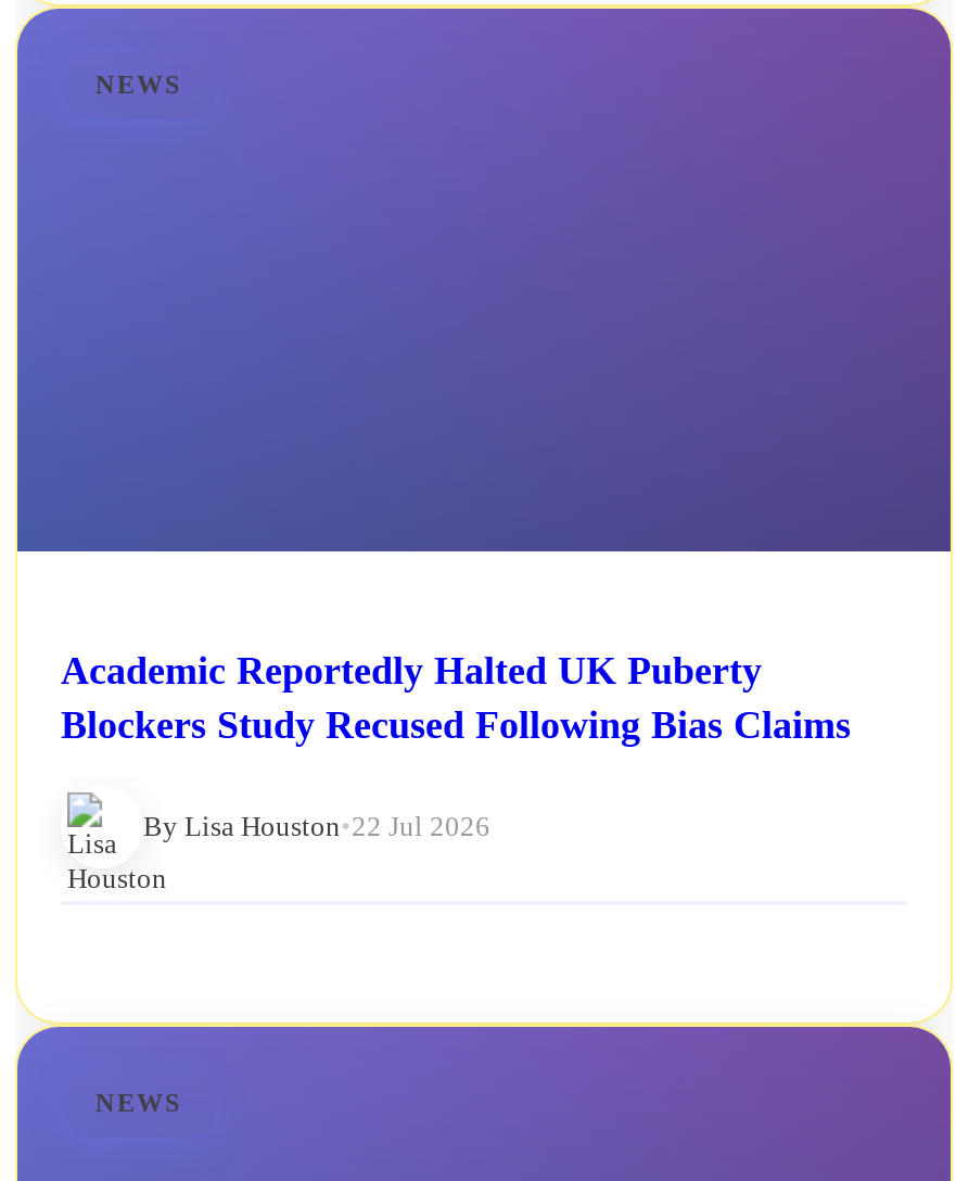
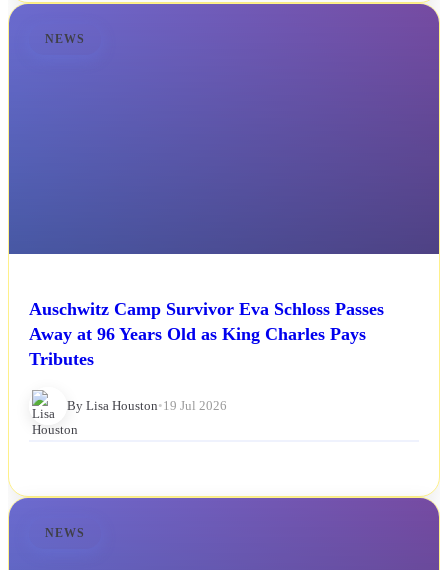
[61,649,851,746] Academic Reportedly Halted UK Puberty | Blockers Study Recused Following Bias Claims -> [29,299,384,369] Auschwitz Camp Survivor Eva Schloss Passes | Away at 96 Years Old as King Charles Pays | Tributes
[143,809,490,842] By Lisa Houston • 22 Jul 2026 -> [67,398,227,413] By Lisa Houston • 19 Jul 2026

